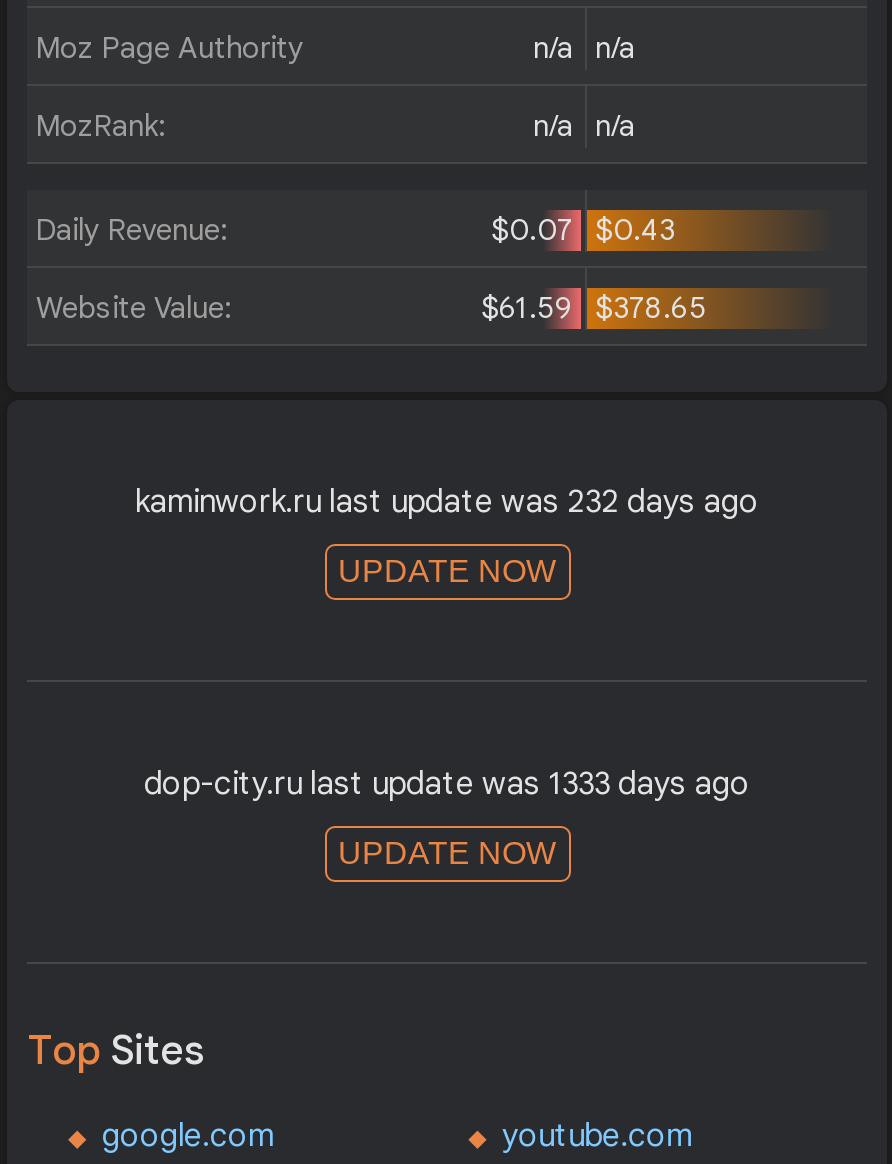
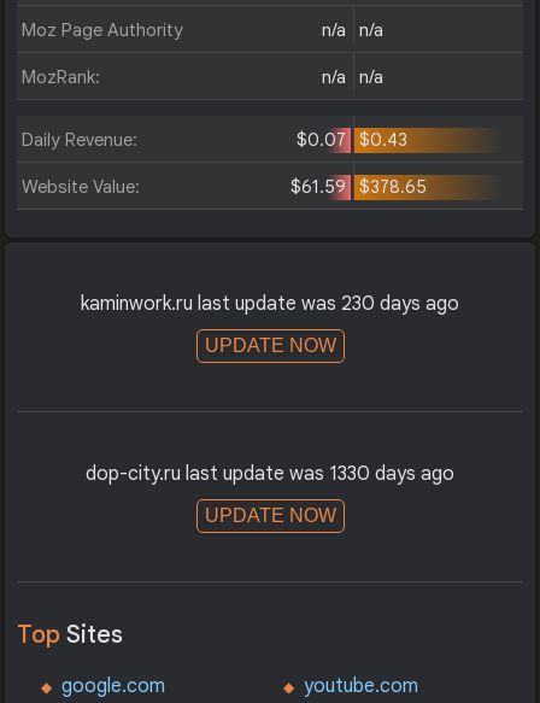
[135,481,759,521] kaminwork.ru last update was 232 days ago -> [81,291,459,315] kaminwork.ru last update was 230 days ago
[144,763,750,803] dop-city.ru last update was 1333 days ago -> [86,461,454,485] dop-city.ru last update was 1330 days ago

